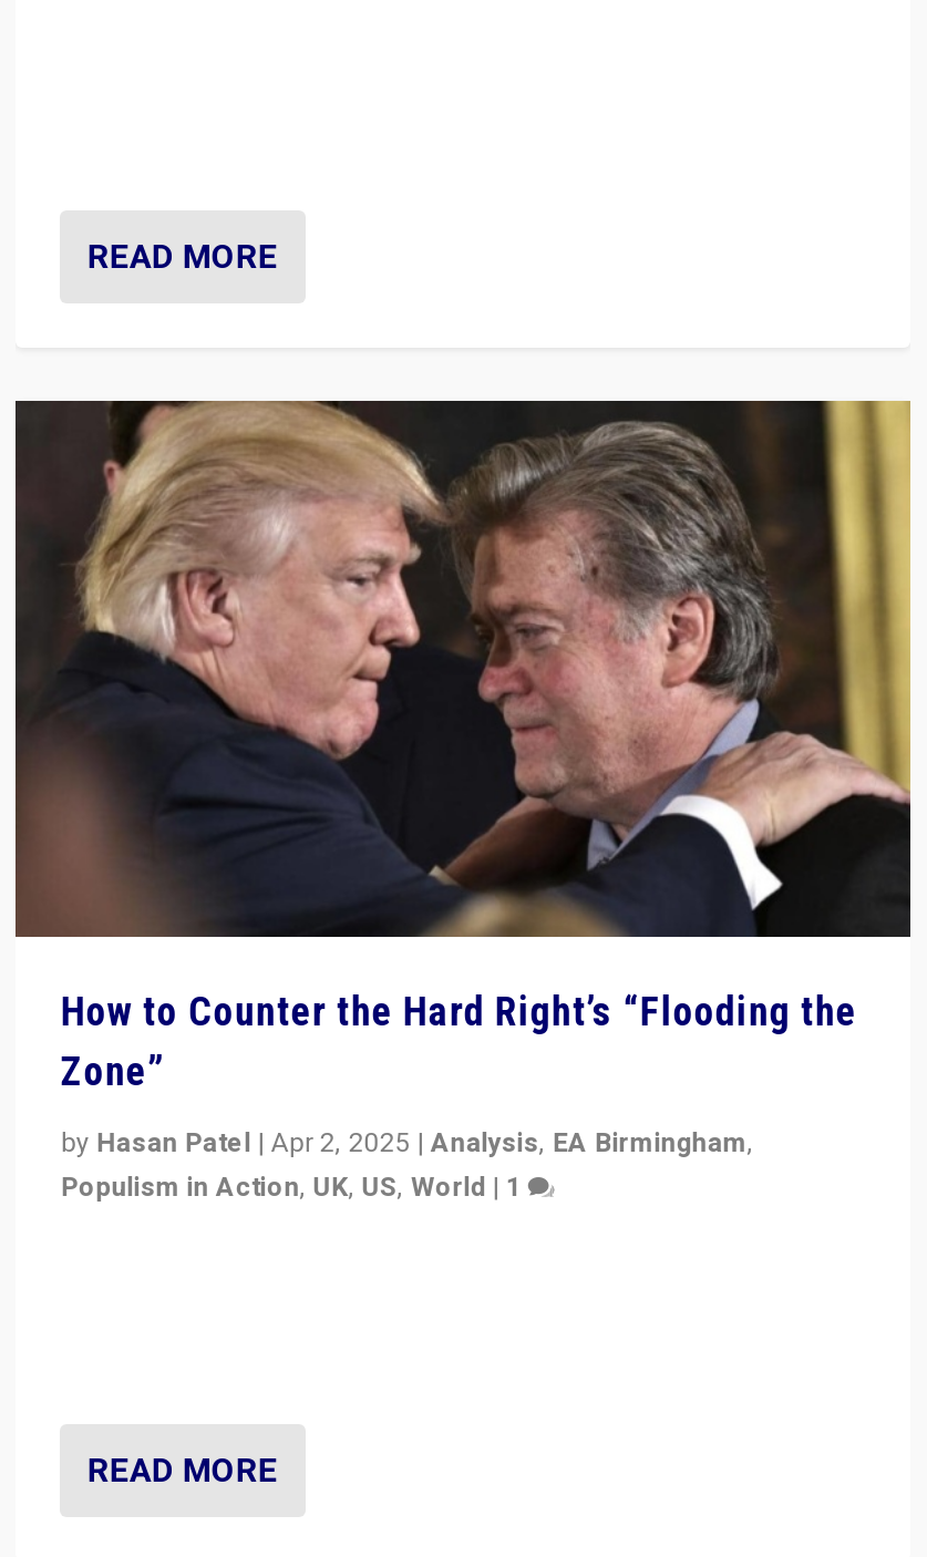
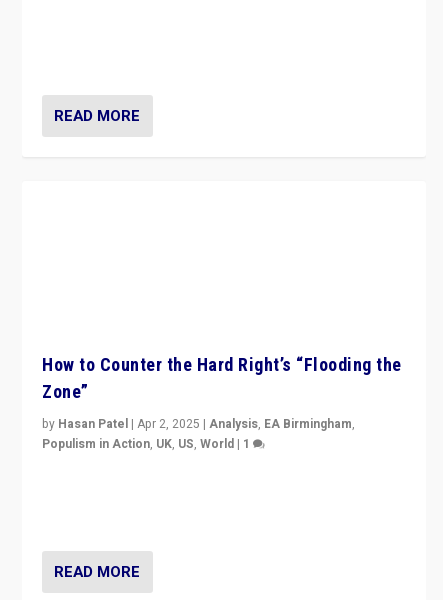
[13,399,913,939] [image] -> none

